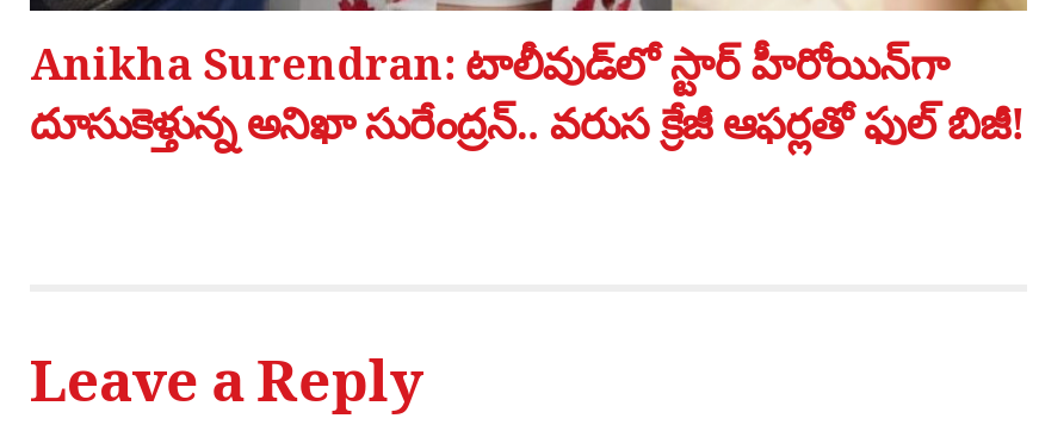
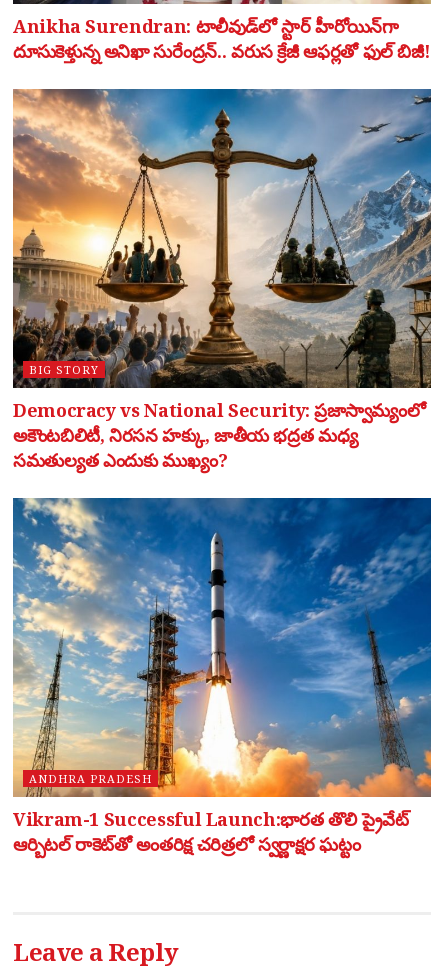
none -> [12,88,432,472] [image] | BIG STORY | Democracy vs National Security: ప్రజాస్వామ్యంలో | అకౌంటబిలిటీ, నిరసన హక్కు, జాతీయ భద్రత మధ్య | సమతుల్యత ఎందుకు ముఖ్యం?
none -> [12,497,432,856] [image] | ANDHRA PRADESH | Vikram-1 Successful Launch:భారత తొలి ప్రైవేట్ | ఆర్బిటల్ రాకెట్‌తో అంతరిక్ష చరిత్రలో స్వర్ణాక్షర ఘట్టం

